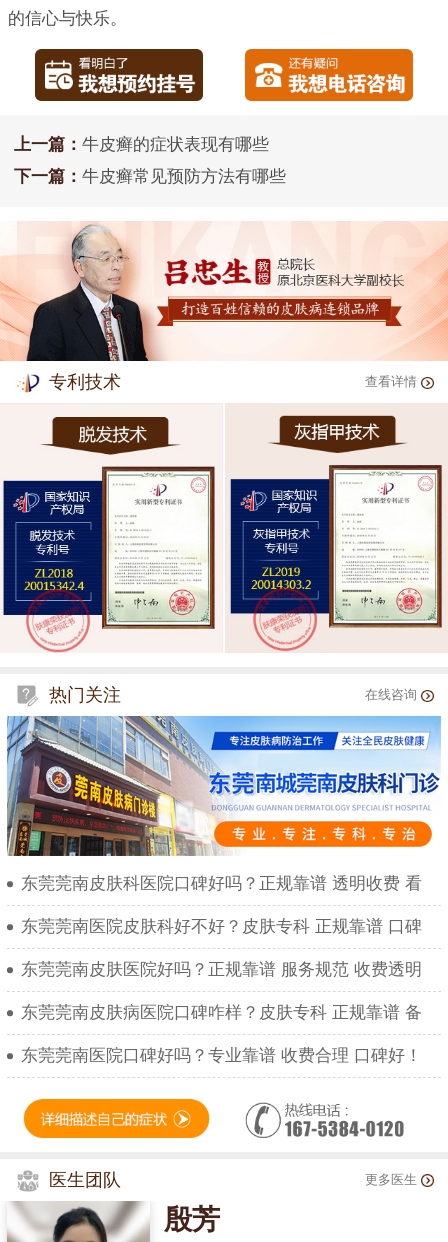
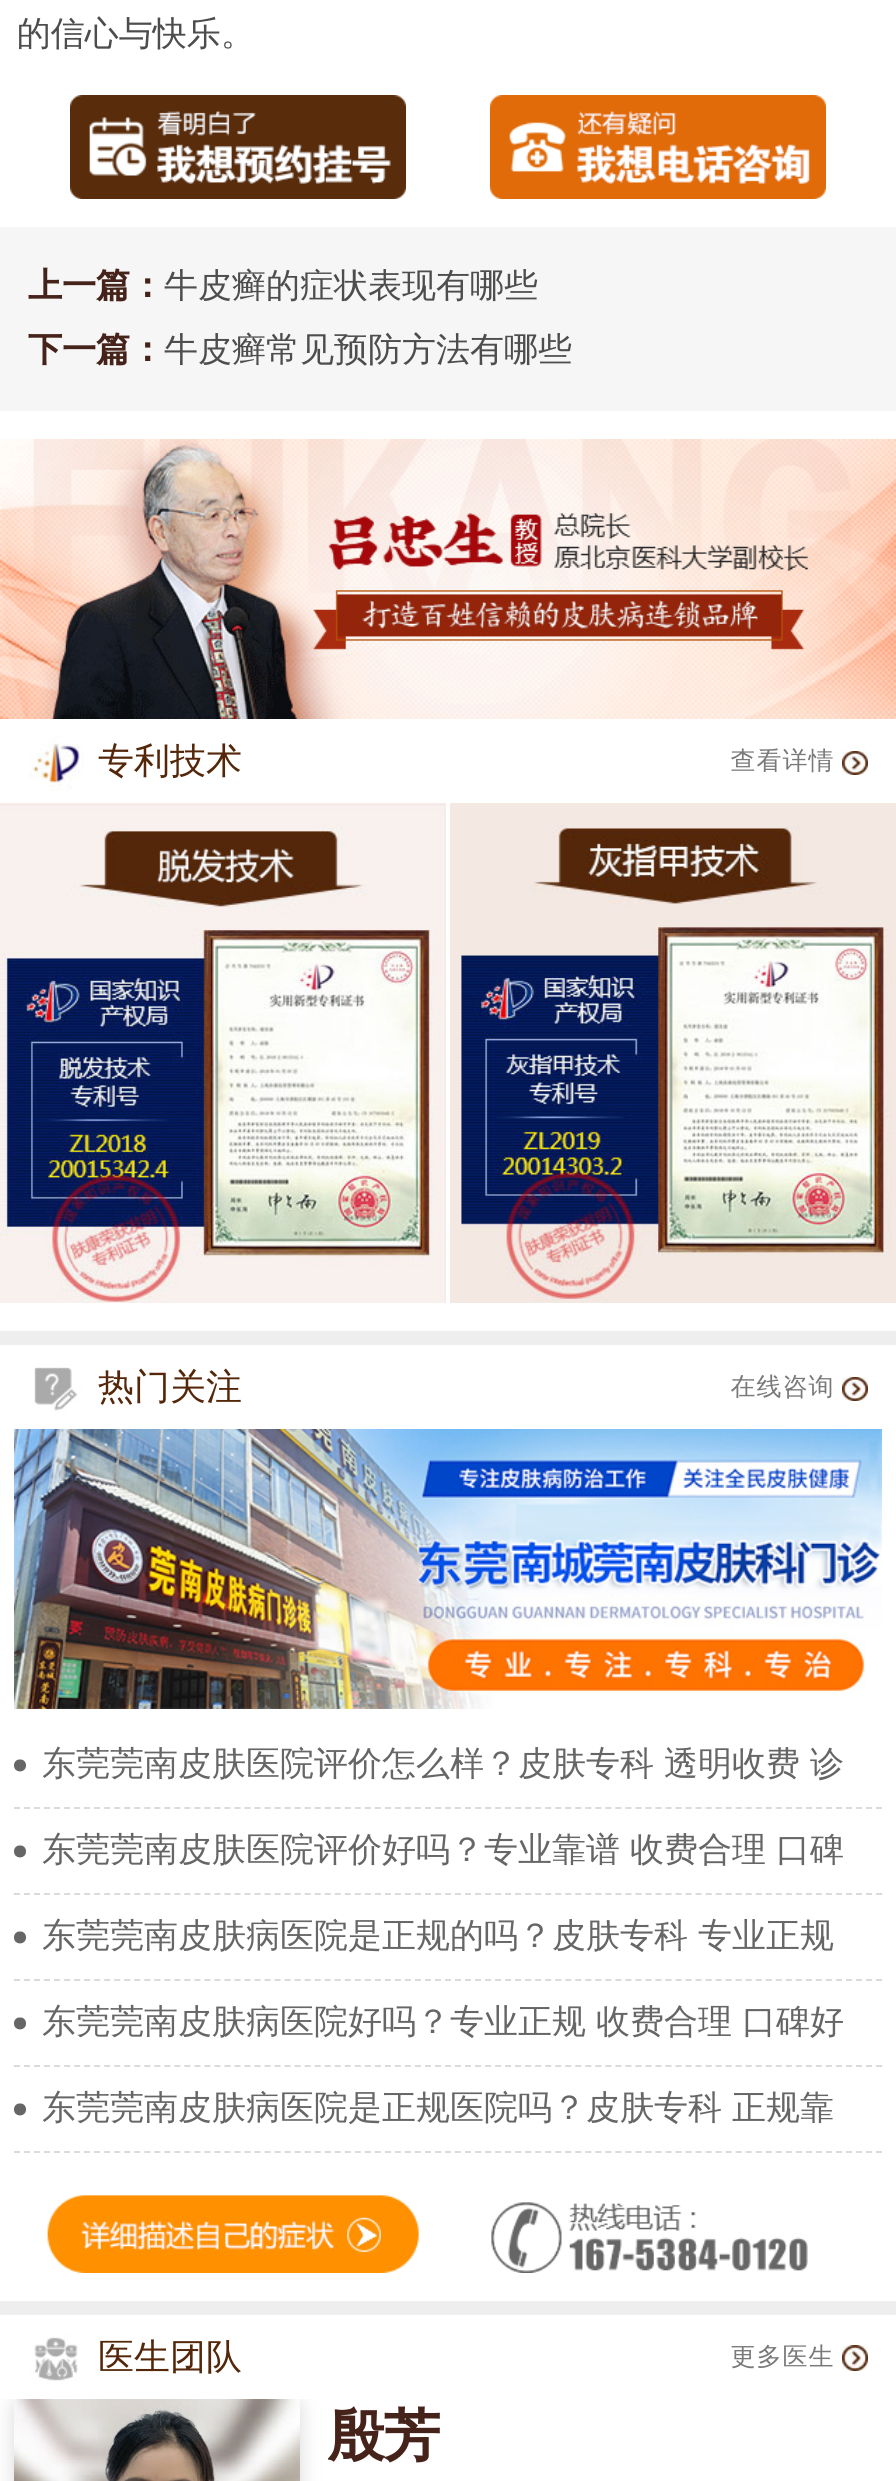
[21,874,422,893] 东莞莞南皮肤科医院口碑好吗？正规靠谱 透明收费 看 -> [42,1745,844,1783] 东莞莞南皮肤医院评价怎么样？皮肤专科 透明收费 诊
[21,917,422,936] 东莞莞南医院皮肤科好不好？皮肤专科 正规靠谱 口碑 -> [42,1831,844,1869] 东莞莞南皮肤医院评价好吗？专业靠谱 收费合理 口碑
[21,960,422,979] 东莞莞南皮肤医院好吗？正规靠谱 服务规范 收费透明 -> [42,1917,834,1955] 东莞莞南皮肤病医院是正规的吗？皮肤专科 专业正规
[21,1003,422,1022] 东莞莞南皮肤病医院口碑咋样？皮肤专科 正规靠谱 备 -> [42,2003,844,2041] 东莞莞南皮肤病医院好吗？专业正规 收费合理 口碑好
[21,1046,422,1065] 东莞莞南医院口碑好吗？专业靠谱 收费合理 口碑好！ -> [42,2089,834,2127] 东莞莞南皮肤病医院是正规医院吗？皮肤专科 正规靠

